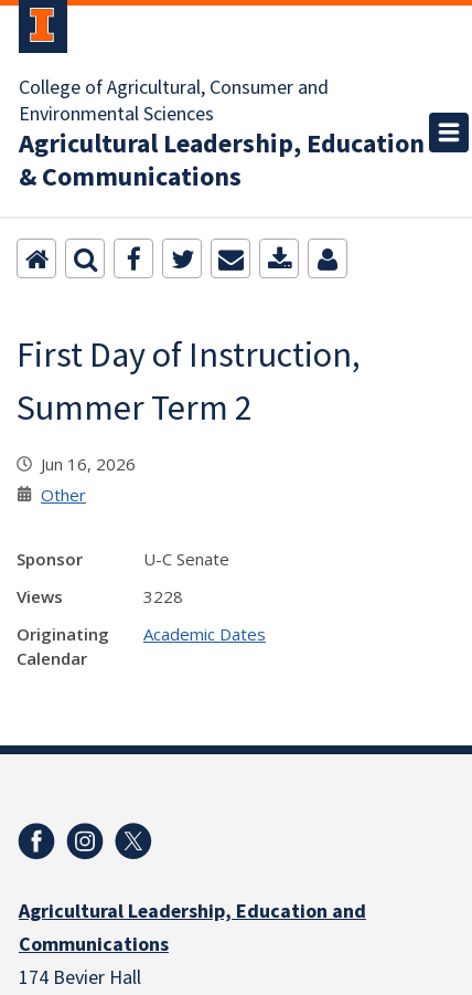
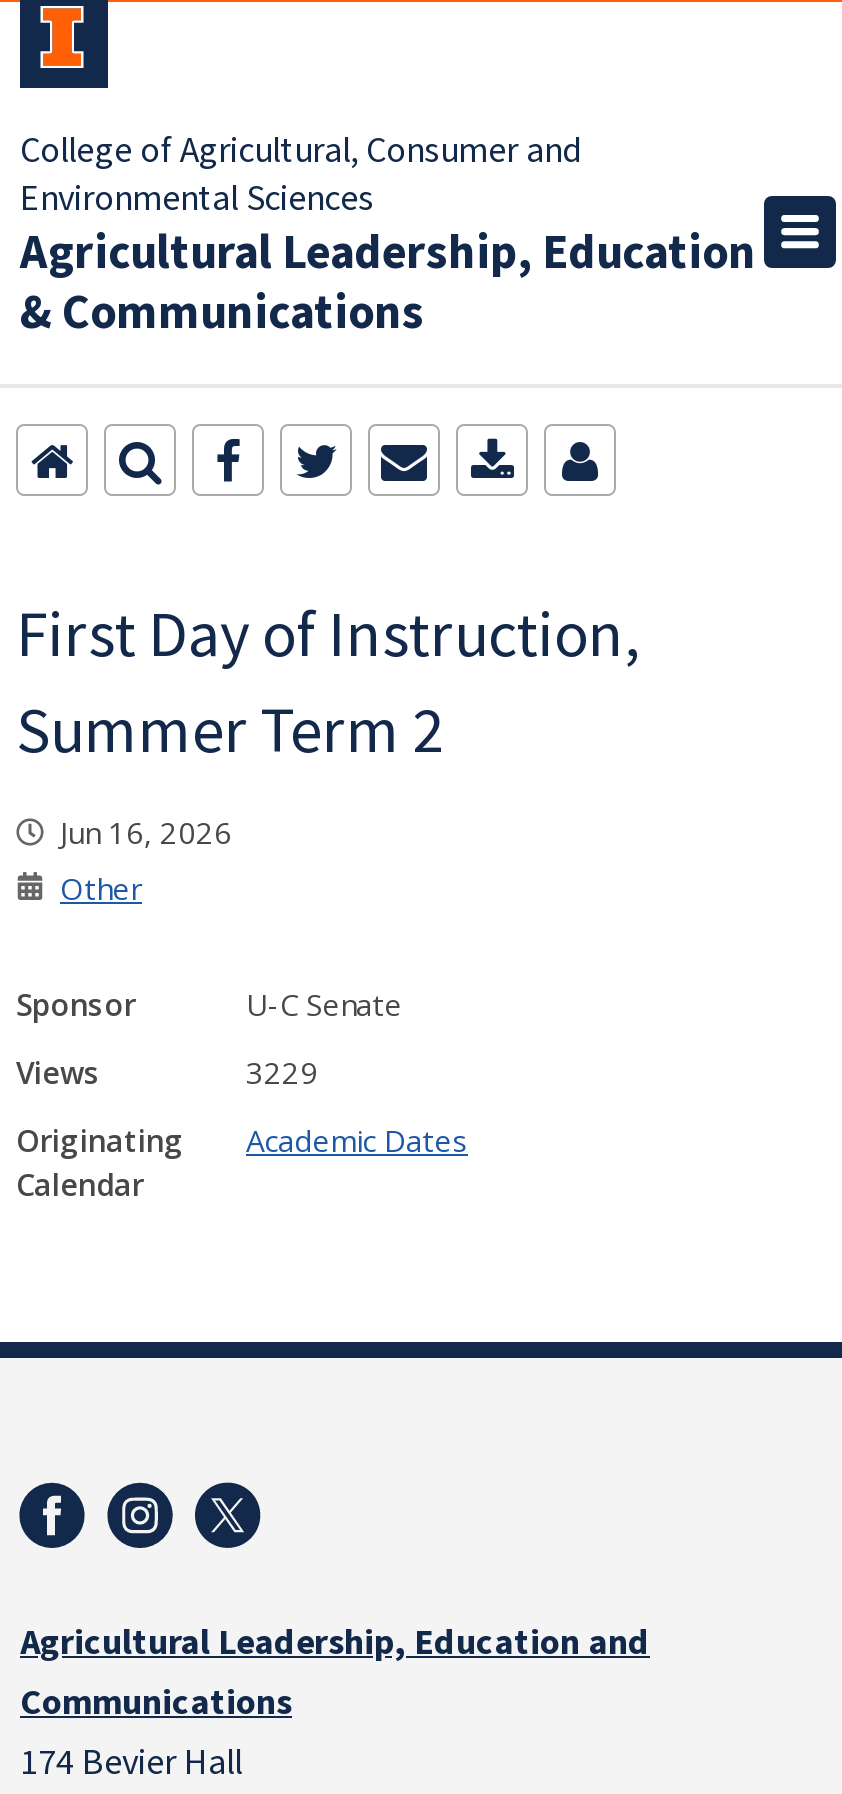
[143,585,183,607] 3228 -> [246,1052,318,1092] 3229

